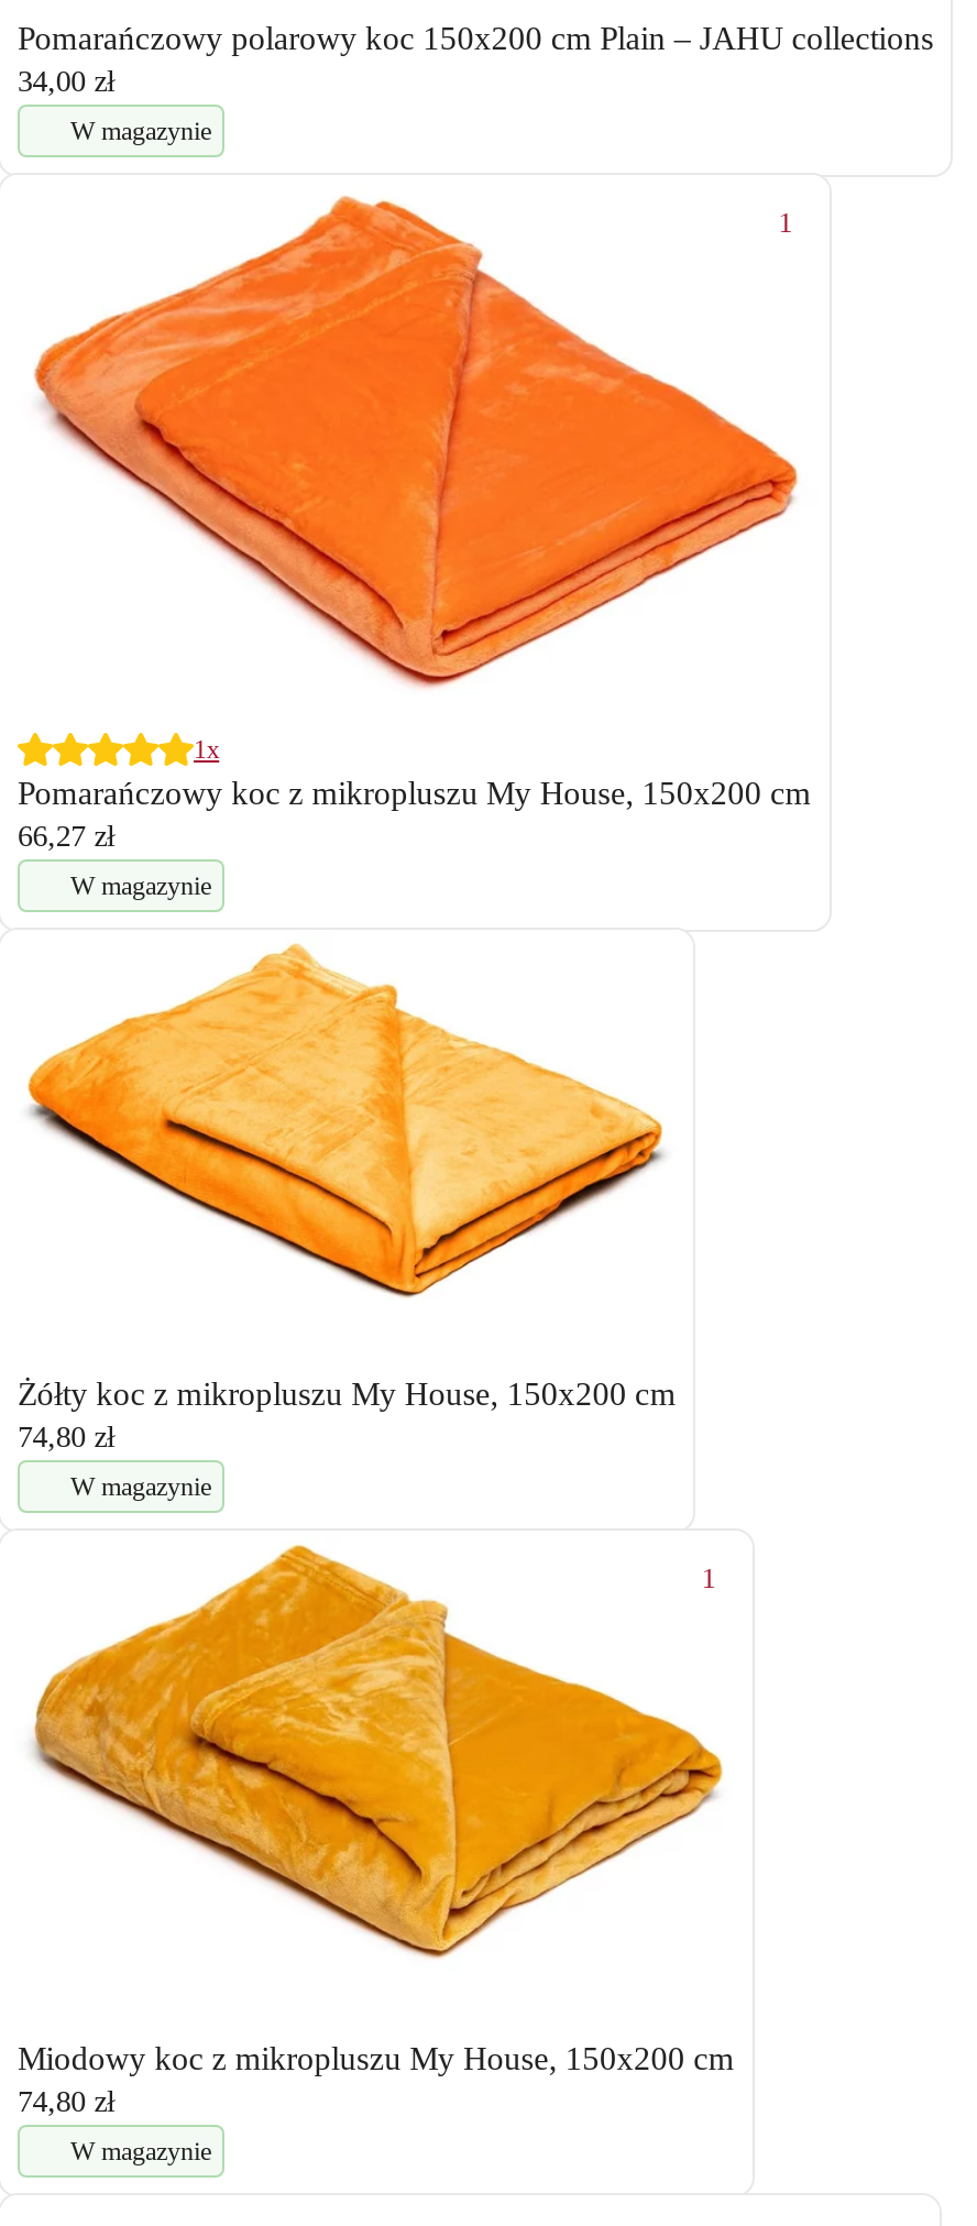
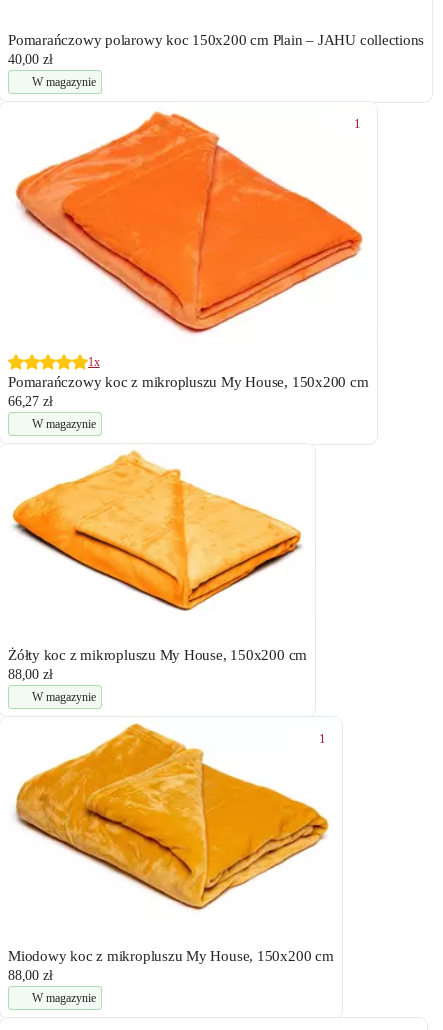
[18,66,115,99] 34,00 zł -> [8,52,52,67] 40,00 zł
[18,1421,115,1454] 74,80 zł -> [8,667,52,682] 88,00 zł
[18,2085,115,2118] 74,80 zł -> [8,968,52,983] 88,00 zł

